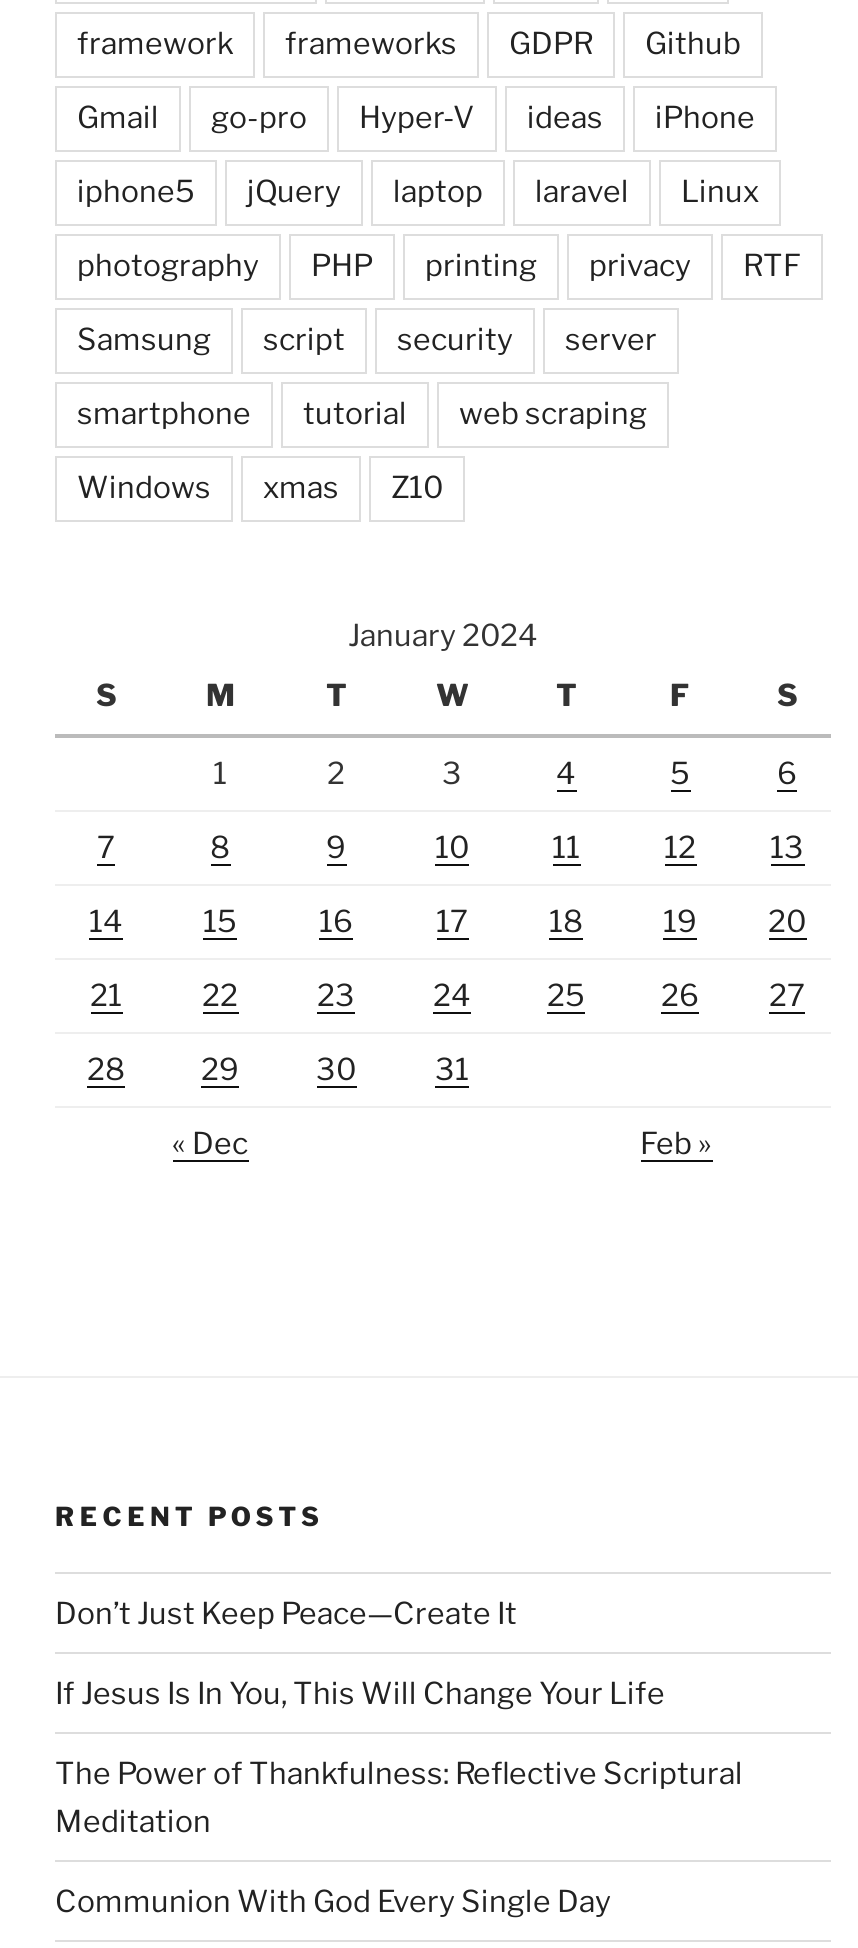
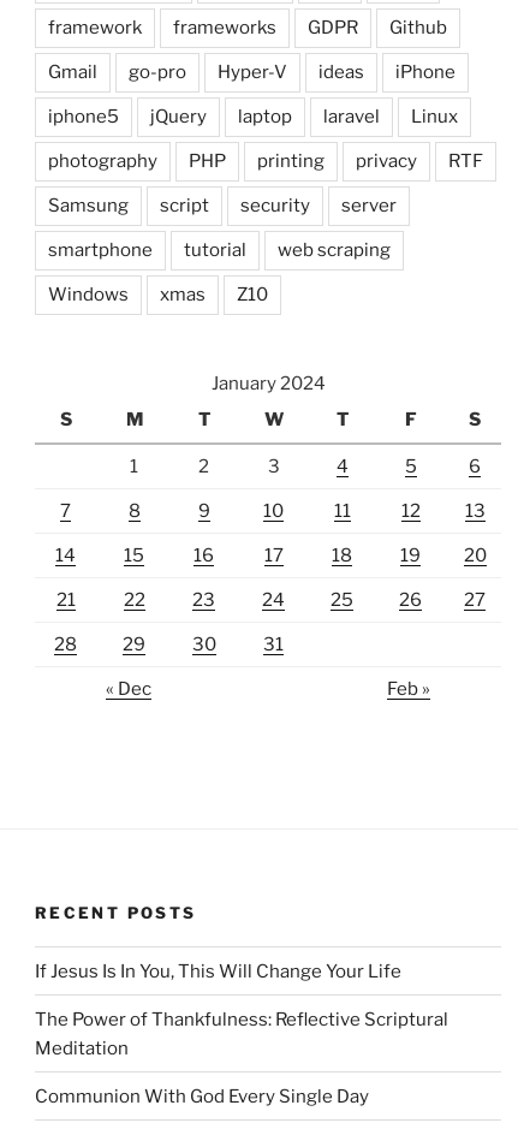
[55,1595,517,1631] Don’t Just Keep Peace—Create It -> none

